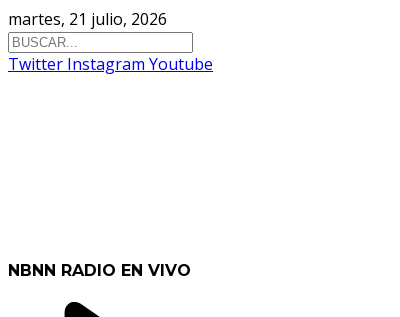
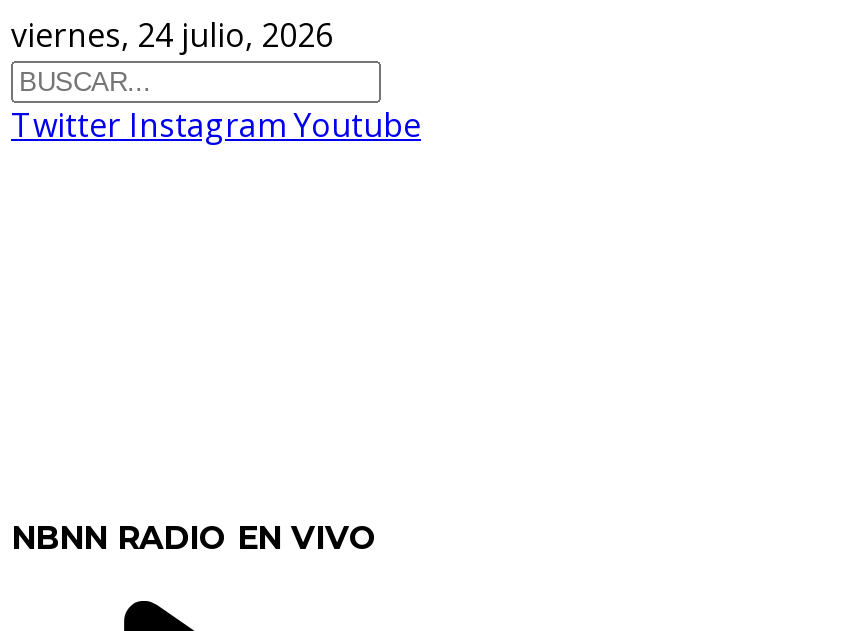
[8,8,167,30] martes, 21 julio, 2026 -> [11,13,333,57] viernes, 24 julio, 2026

